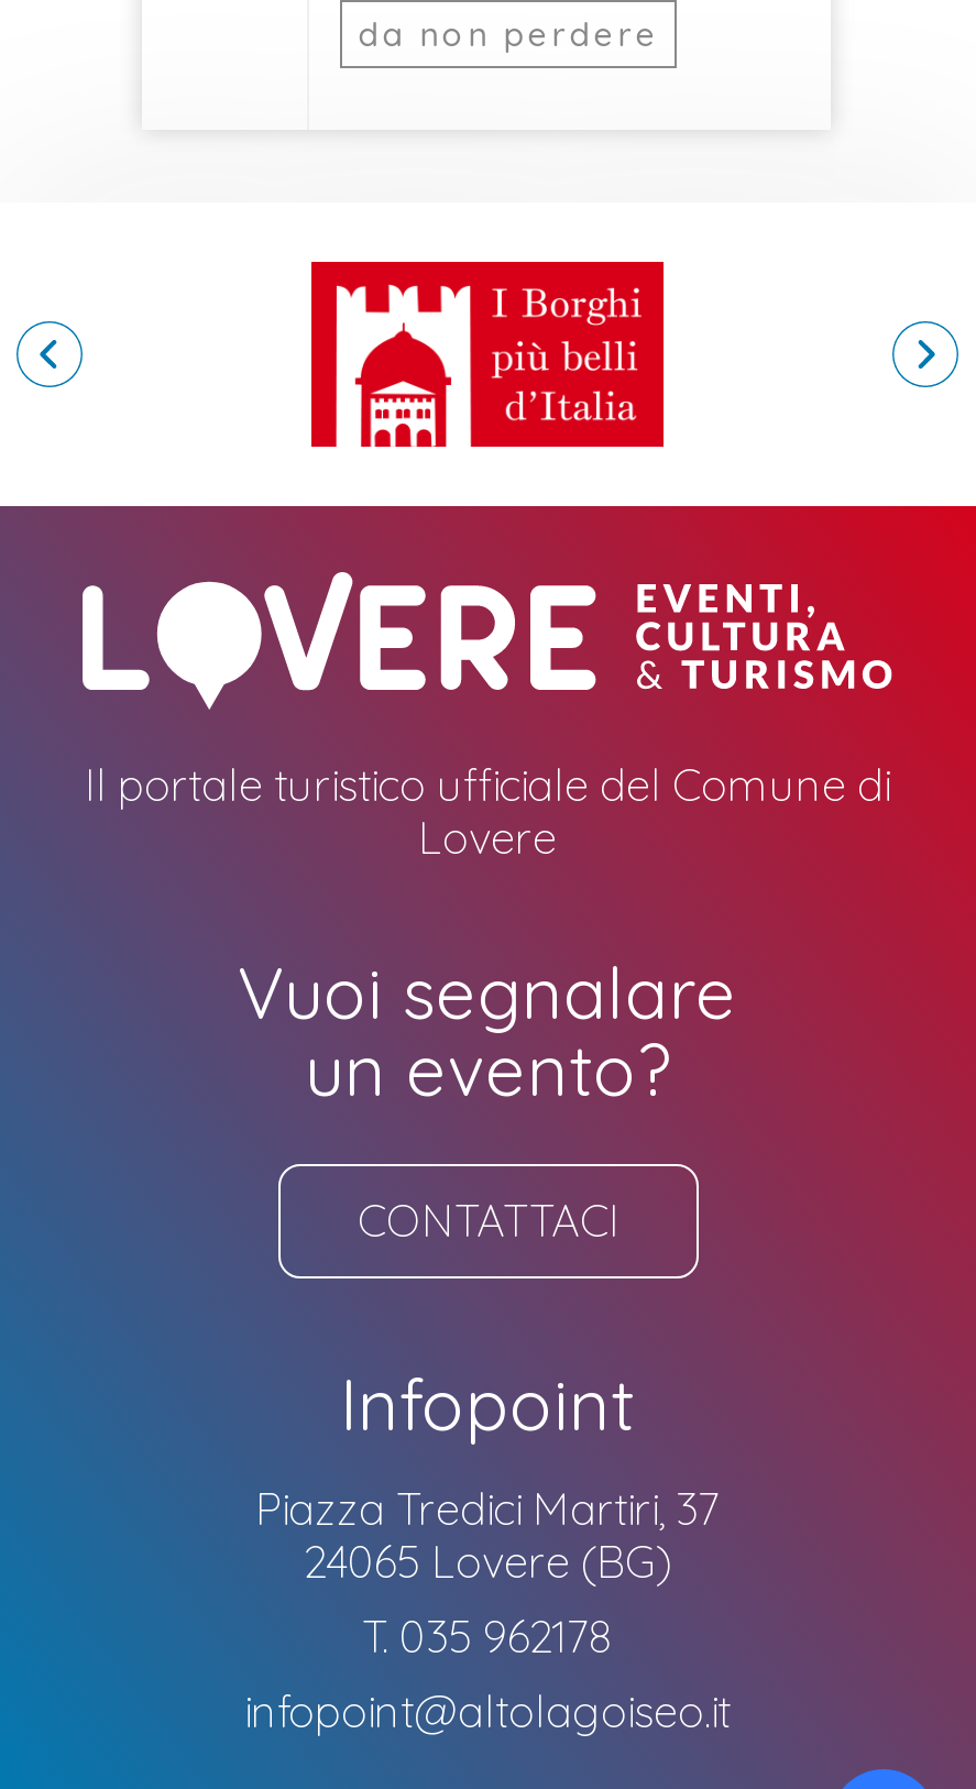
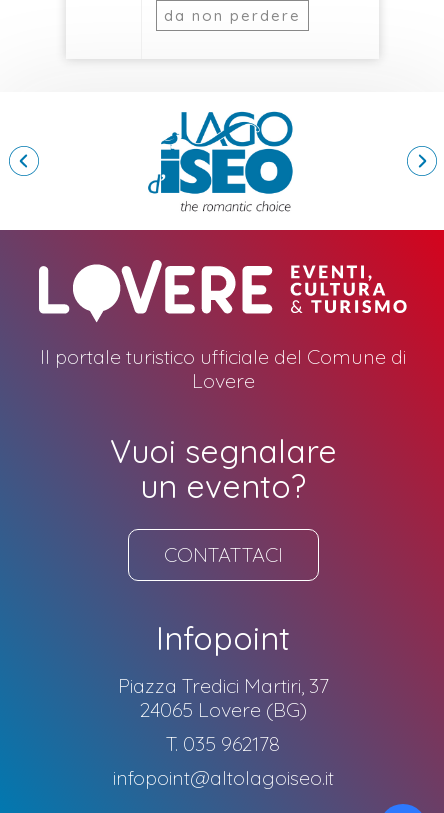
[309,246,666,464] [image] -> [143,111,303,212] [image]

